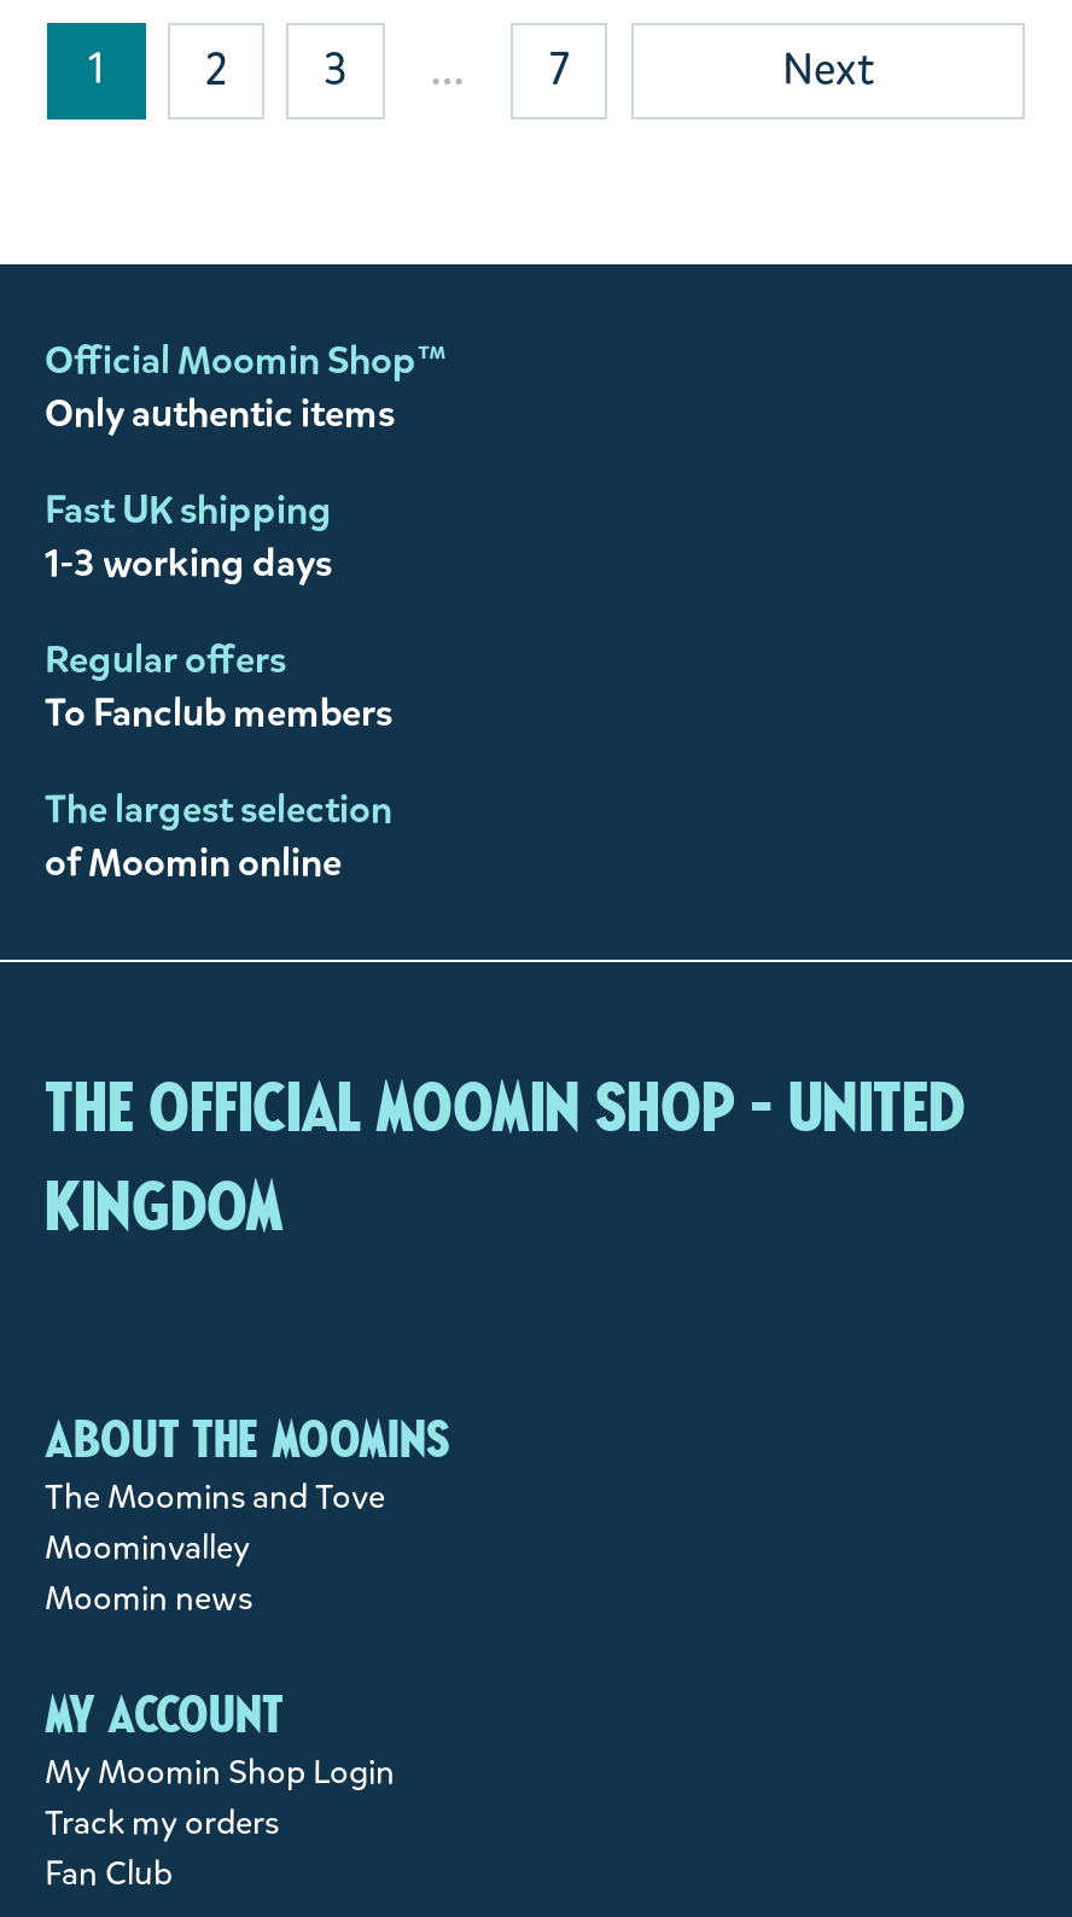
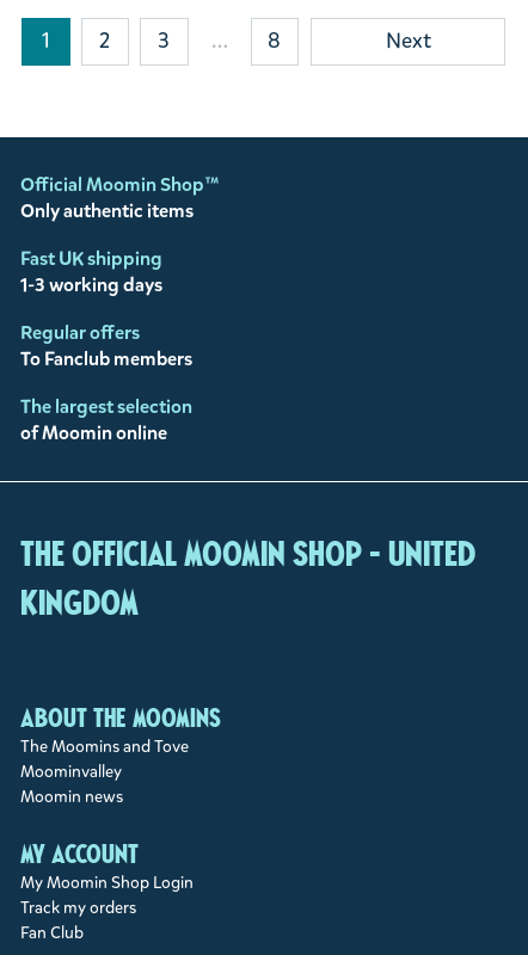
[549,41,569,99] 7 -> [268,27,281,55] 8

